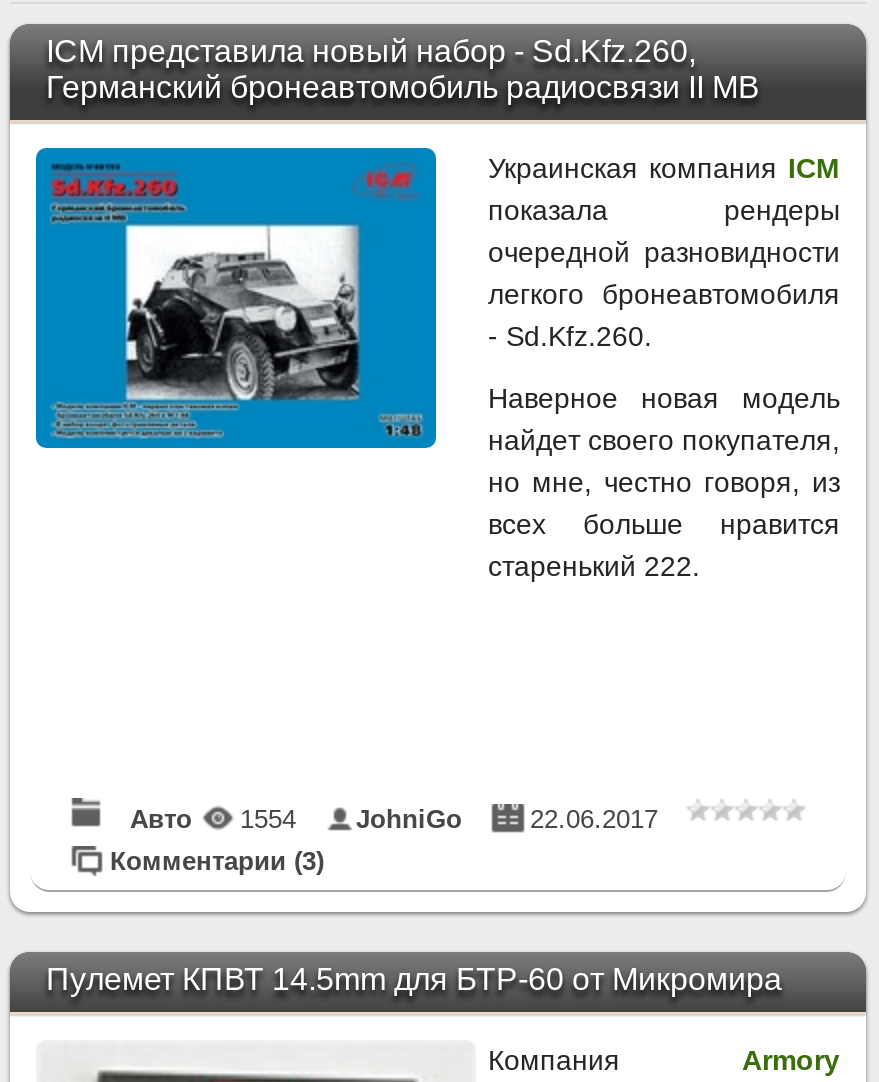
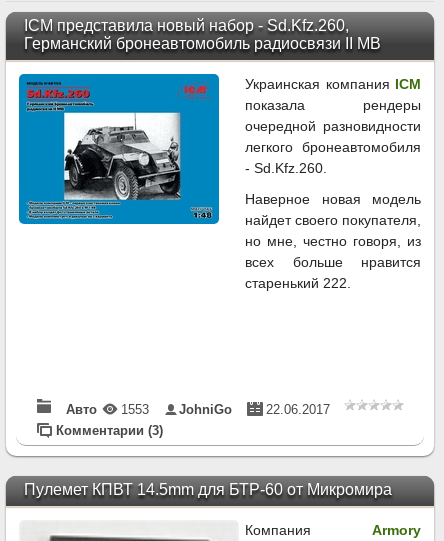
[130,804,462,834] Авто 1554 JohniGo -> [66,402,232,417] Авто 1553 JohniGo

